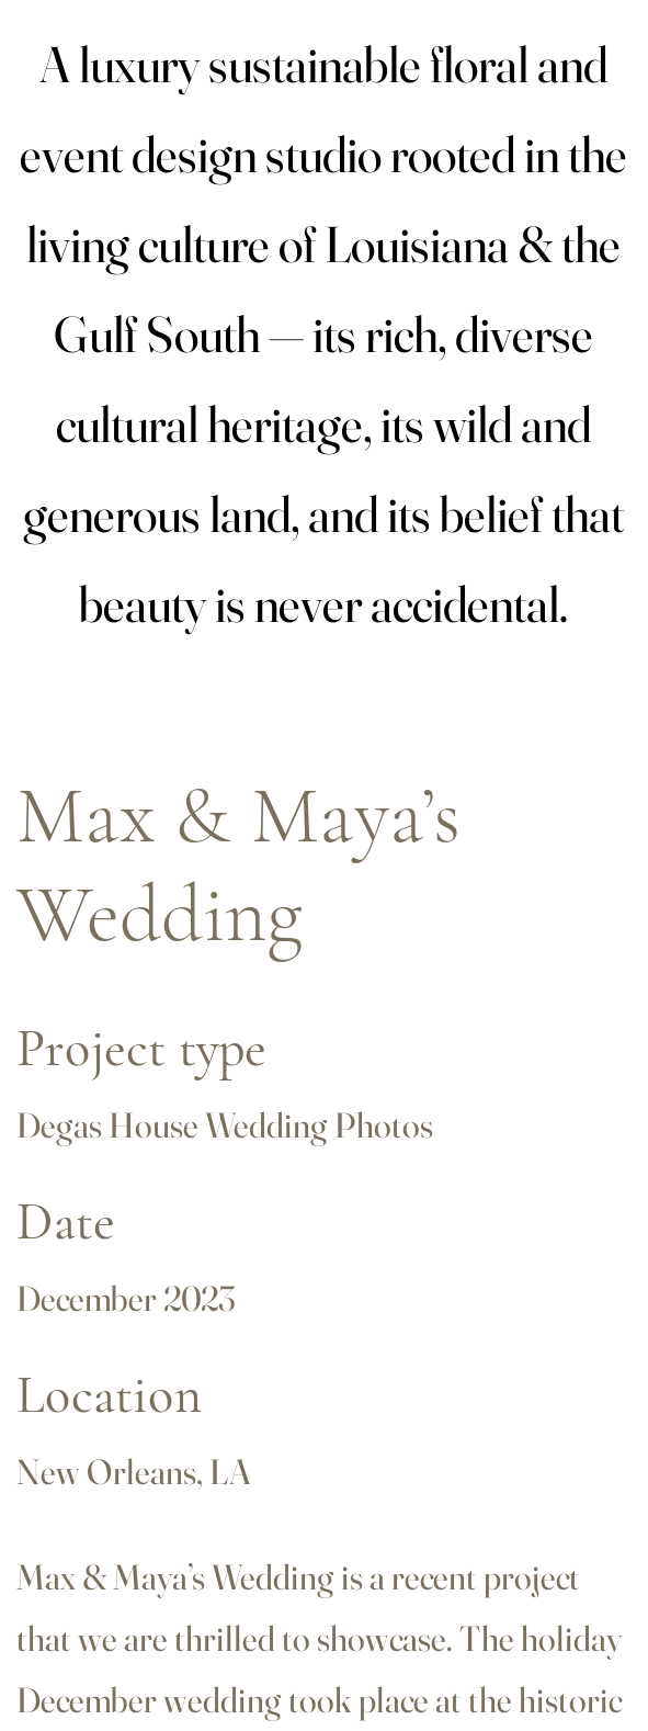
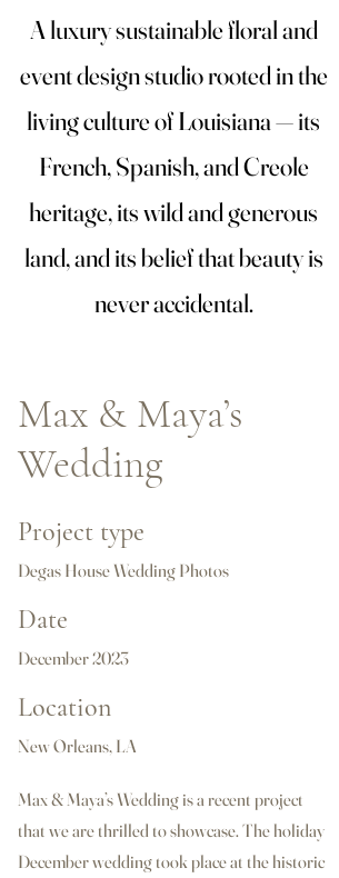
[26,214,621,275] living culture of Louisiana & the -> [27,106,320,137] living culture of Louisiana — its
[54,304,593,365] Gulf South — its rich, diverse -> [38,151,308,182] French, Spanish, and Creole
[56,394,591,455] cultural heritage, its wild and -> [29,197,318,228] heritage, its wild and generous
[23,484,624,545] generous land, and its belief that -> [24,242,323,273] land, and its belief that beauty is
[79,574,568,635] beauty is never accidental. -> [94,288,253,319] never accidental.

